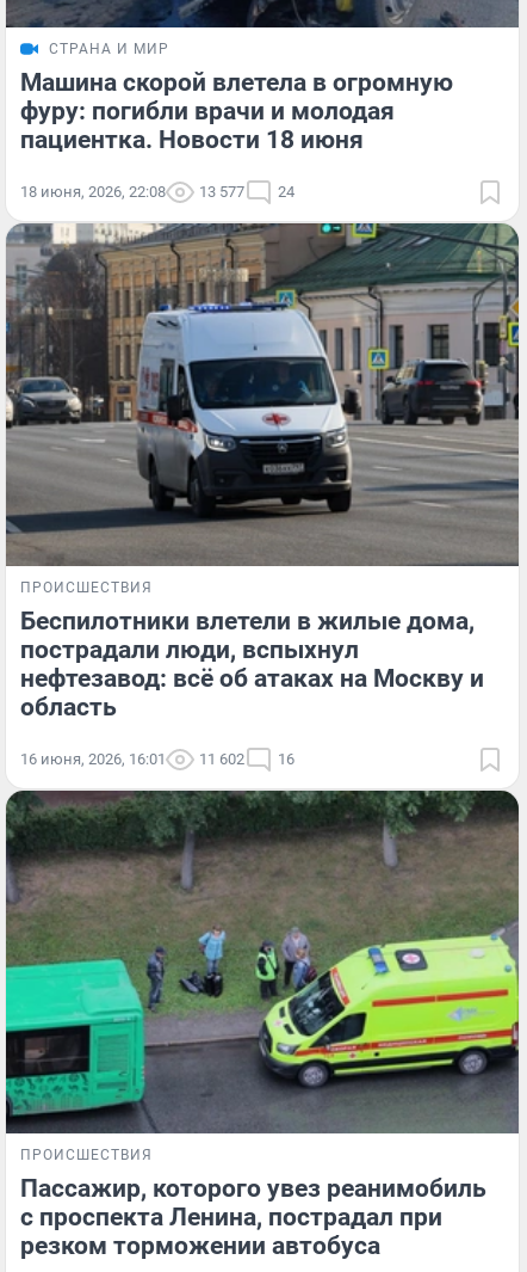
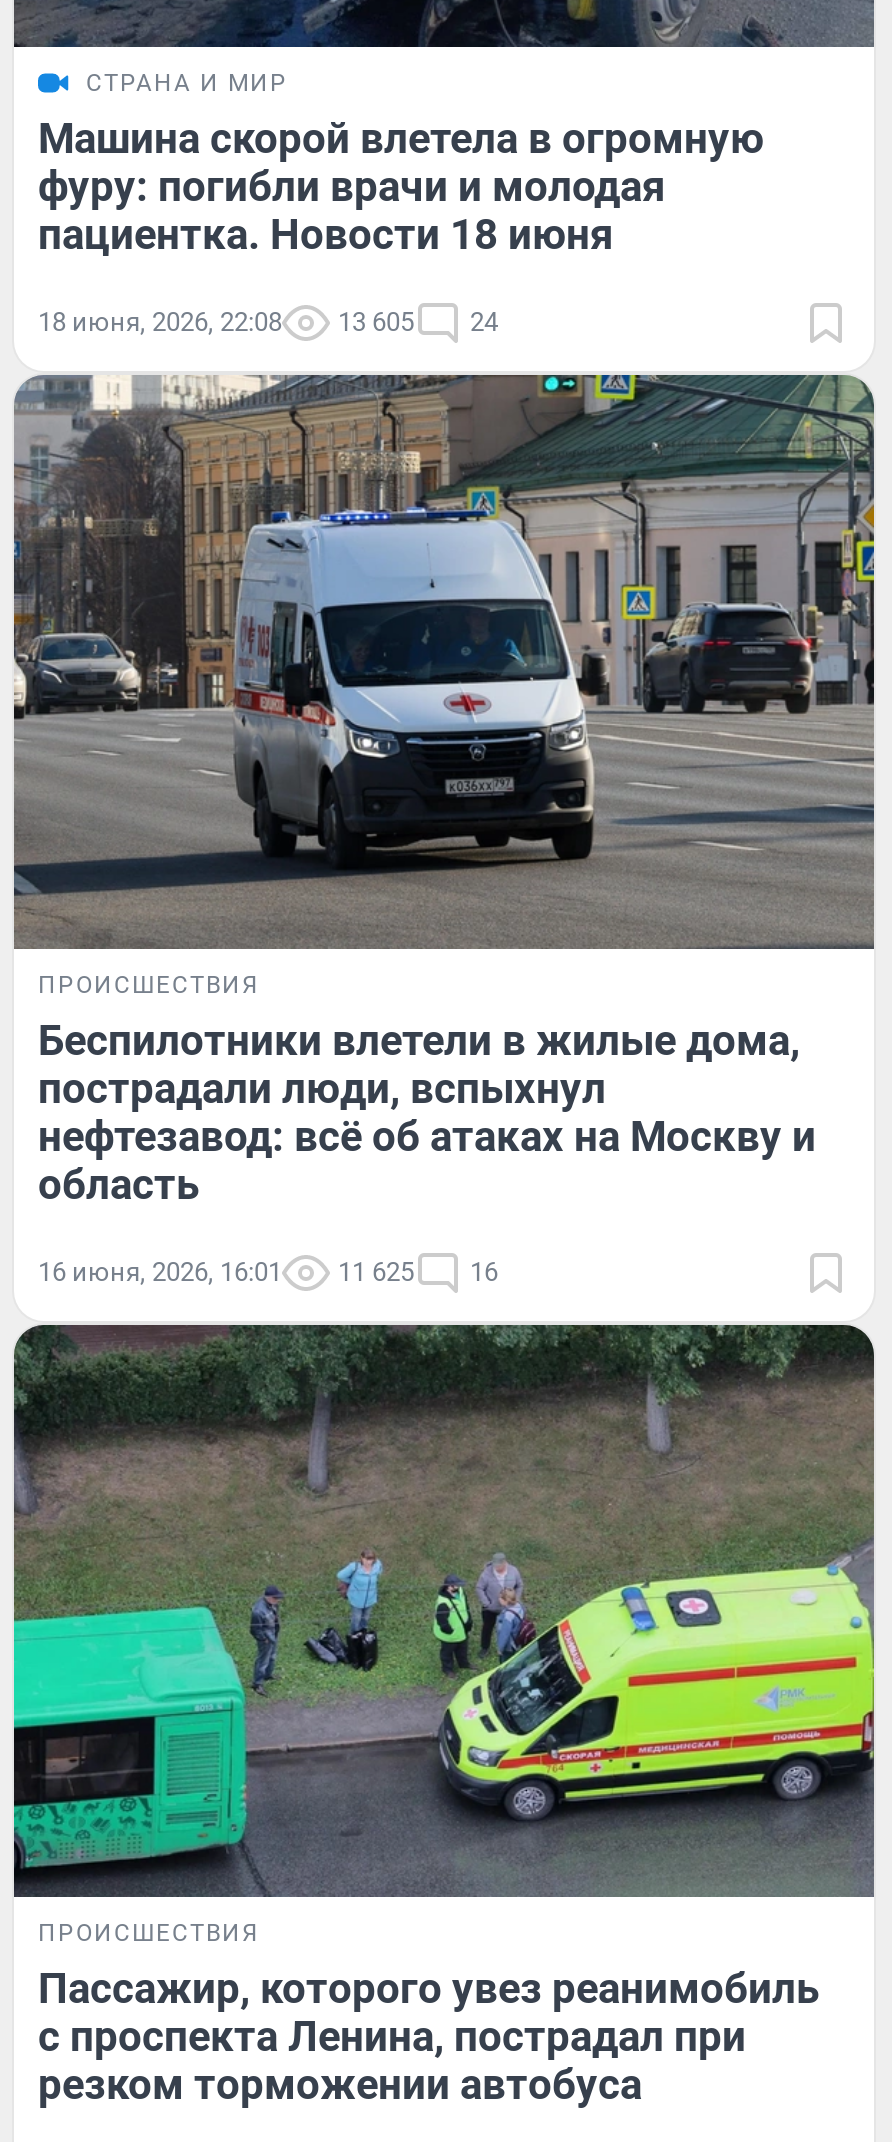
[20,183,294,201] 18 июня, 2026, 22:08 13 577 24 -> [38,306,498,336] 18 июня, 2026, 22:08 13 605 24
[20,750,294,768] 16 июня, 2026, 16:01 11 602 16 -> [38,1256,498,1286] 16 июня, 2026, 16:01 11 625 16

